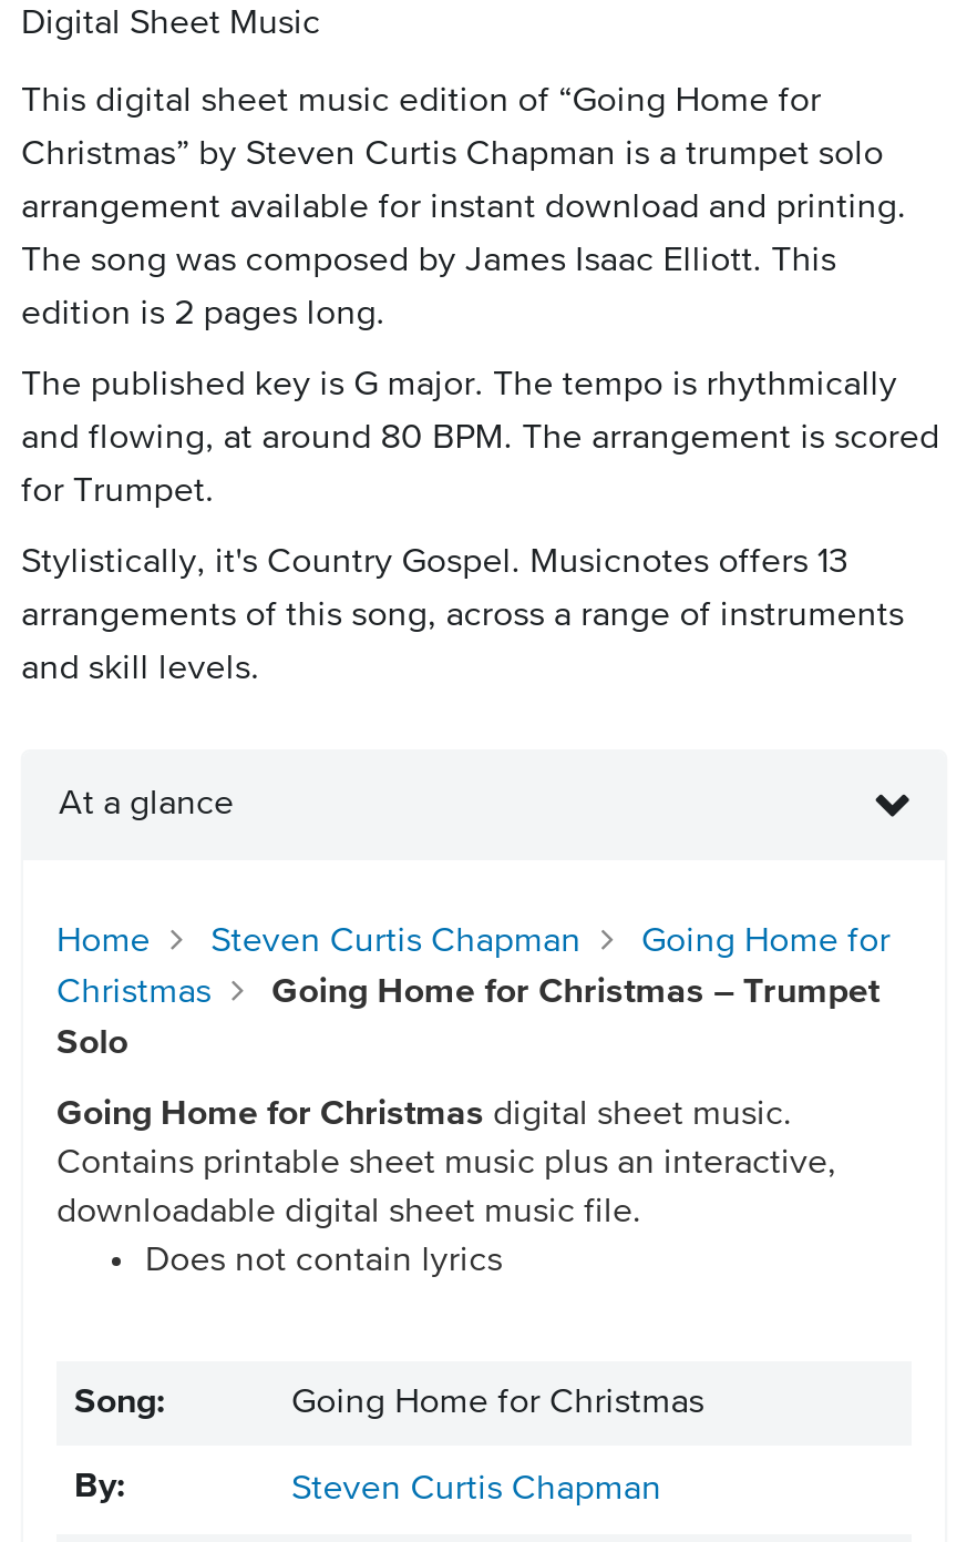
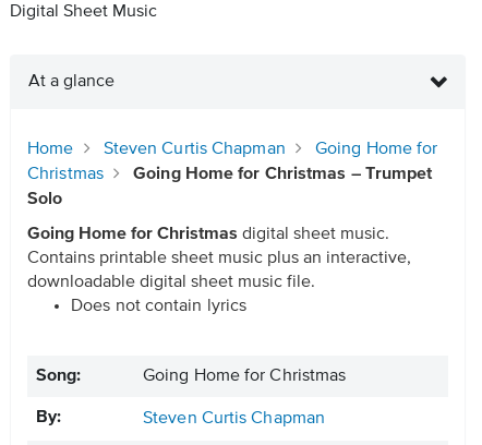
[21,85,940,688] This digital sheet music edition of “Going Home for | Christmas” by Steven Curtis Chapman is a trumpet solo | arrangement available for instant download and printing. | The song was composed by James Isaac Elliott. This | edition is 2 pages long. | The published key is G major. The tempo is rhythmically | and flowing, at around 80 BPM. The arrangement is scored | for Trumpet. | Stylistically, it's Country Gospel. Musicnotes offers 13 | arrangements of this song, across a range of instruments | and skill levels. -> none

